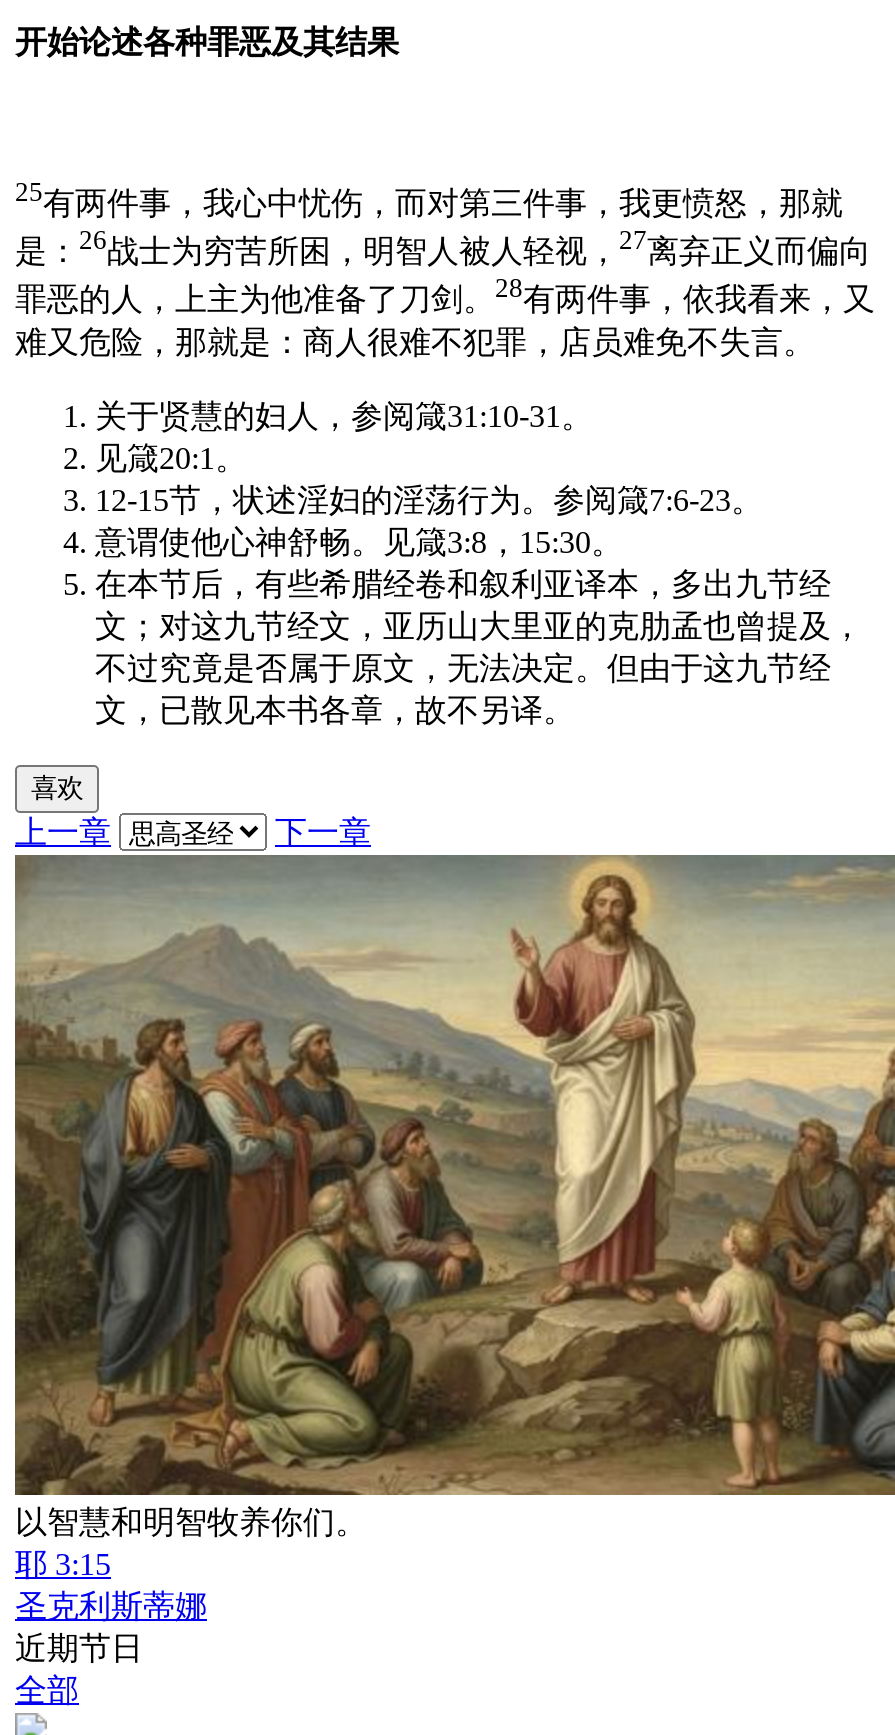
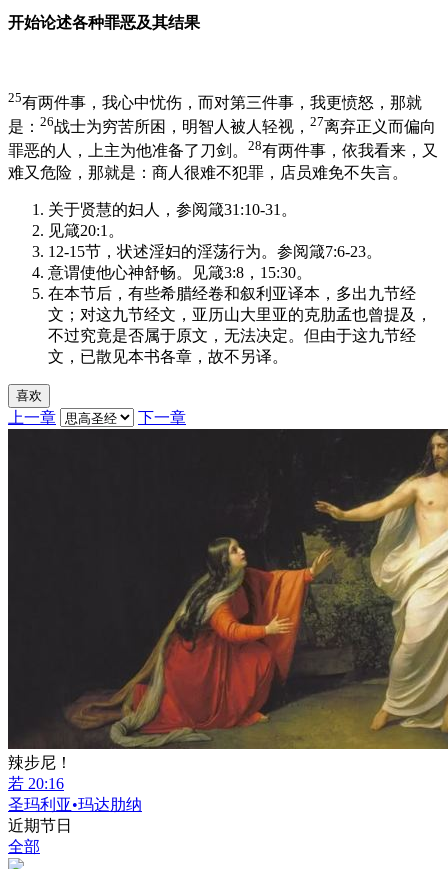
[13,853,889,1622] [image] | 以智慧和明智牧养你们。 | 耶 3:15 | 圣克利斯蒂娜 -> [7,428,445,812] [image] | 辣步尼！ | 若 20:16 | 圣玛利亚•玛达肋纳

